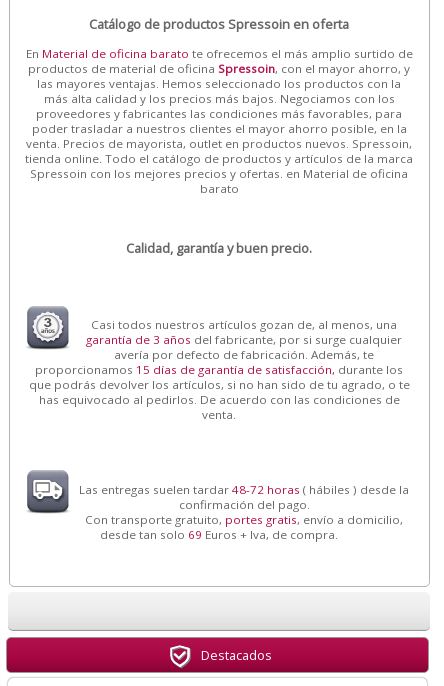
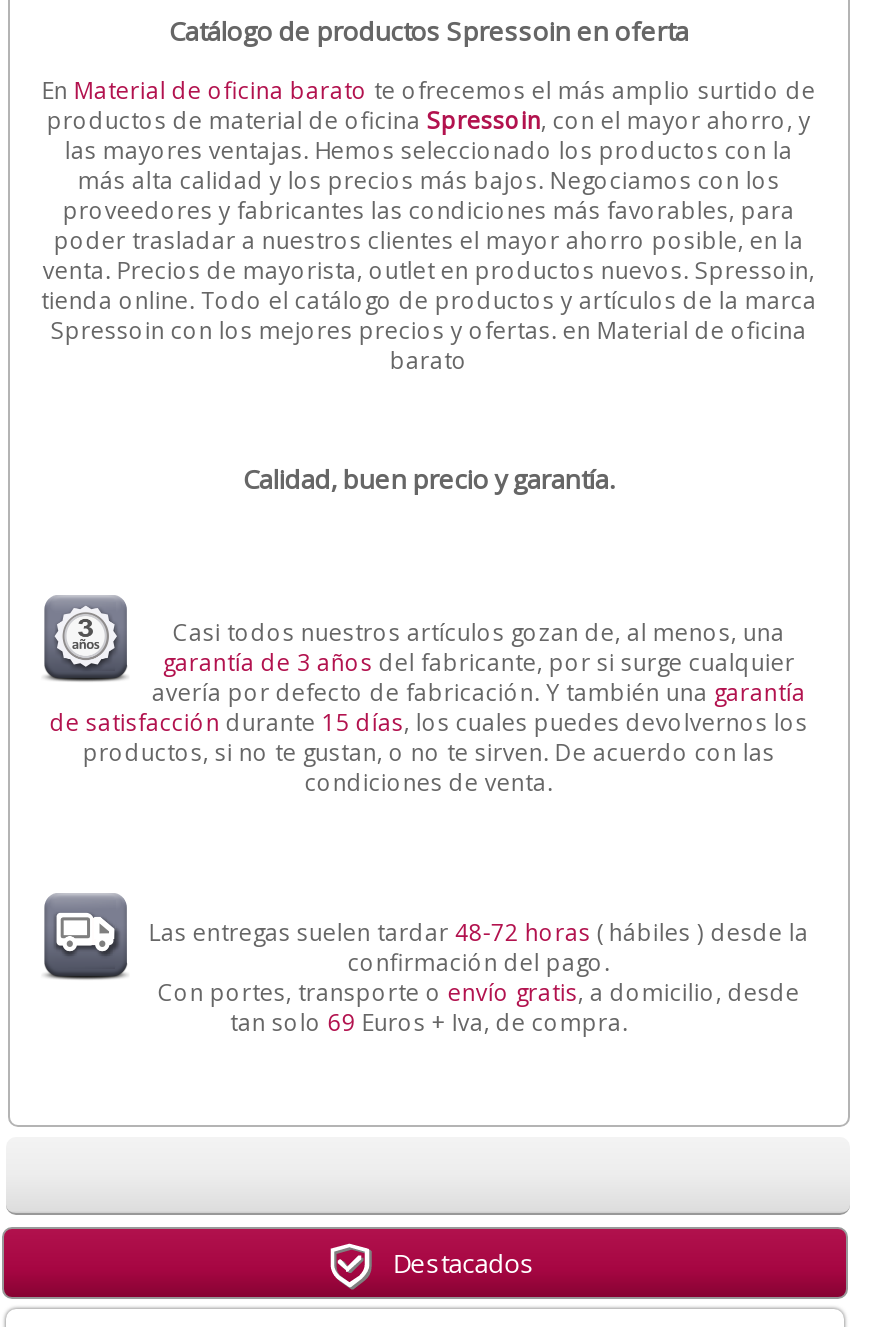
[126,239,312,257] Calidad, garantía y buen precio. -> [243,460,615,496] Calidad, buen precio y garantía.
[29,347,410,422] avería por defecto de fabricación. Además, te | proporcionamos 15 días de garantía de satisfacción, durante los | que podrás devolver los artículos, si no han sido de tu agrado, o te | has equivocado al pedirlos. De acuerdo con las condiciones de | venta. -> [50,678,808,798] avería por defecto de fabricación. Y también una garantía | de satisfacción durante 15 días, los cuales puedes devolvernos los | productos, si no te gustan, o no te sirven. De acuerdo con las | condiciones de venta.
[85,512,403,542] Con transporte gratuito, portes gratis, envío a domicilio, | desde tan solo 69Euros + Iva, de compra. -> [158,976,800,1036] Con portes, transporte o envío gratis, a domicilio, desde | tan solo 69Euros + Iva, de compra.

